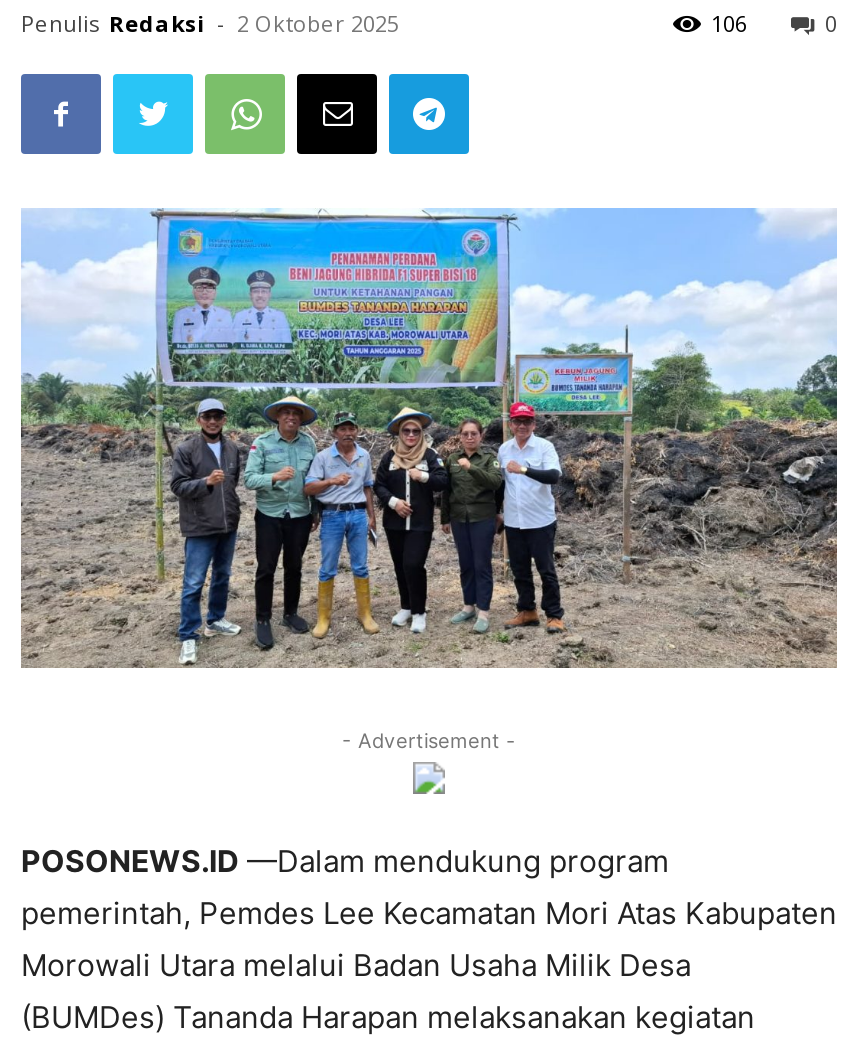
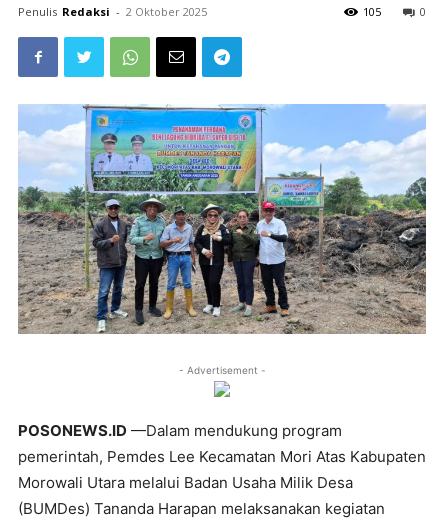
[711,8,747,38] 106 -> [363,4,381,19] 105

